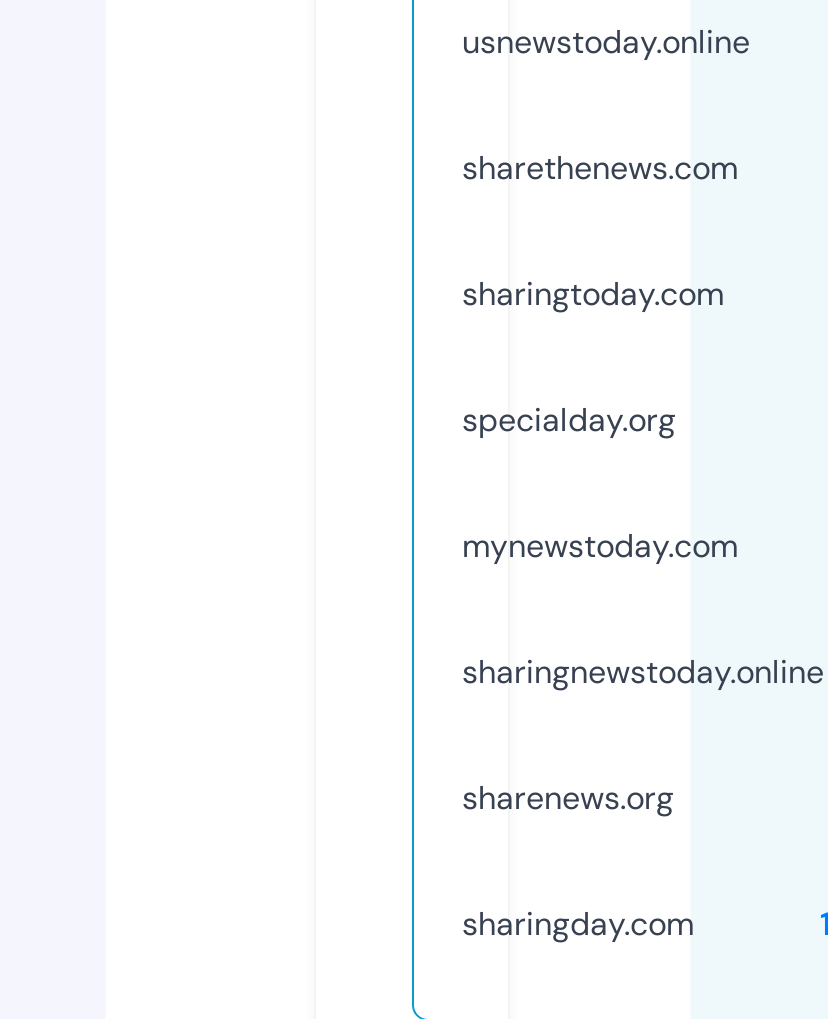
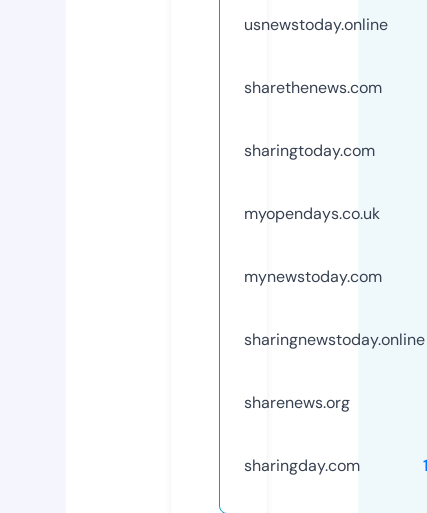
[462,399,676,441] specialday.org -> [244,203,380,224] myopendays.co.uk

